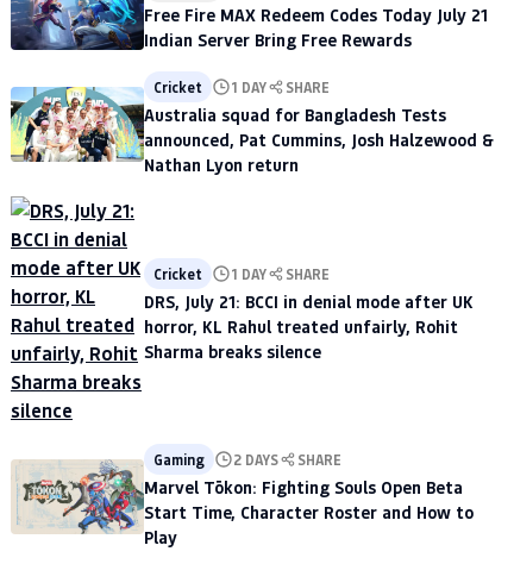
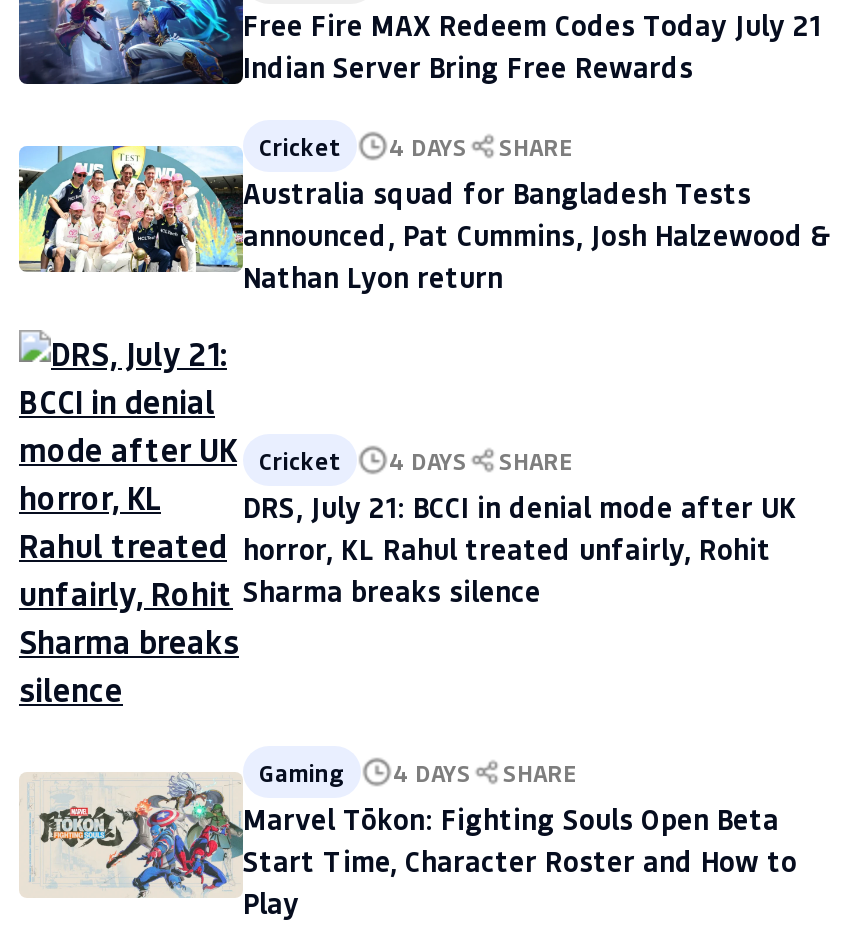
[153,78,330,97] Cricket 1 DAY SHARE -> [259,131,573,163] Cricket 4 DAYS SHARE
[153,264,330,283] Cricket 1 DAY SHARE -> [259,444,573,476] Cricket 4 DAYS SHARE
[153,450,341,469] Gaming 2 DAYS SHARE -> [259,757,577,789] Gaming 4 DAYS SHARE

